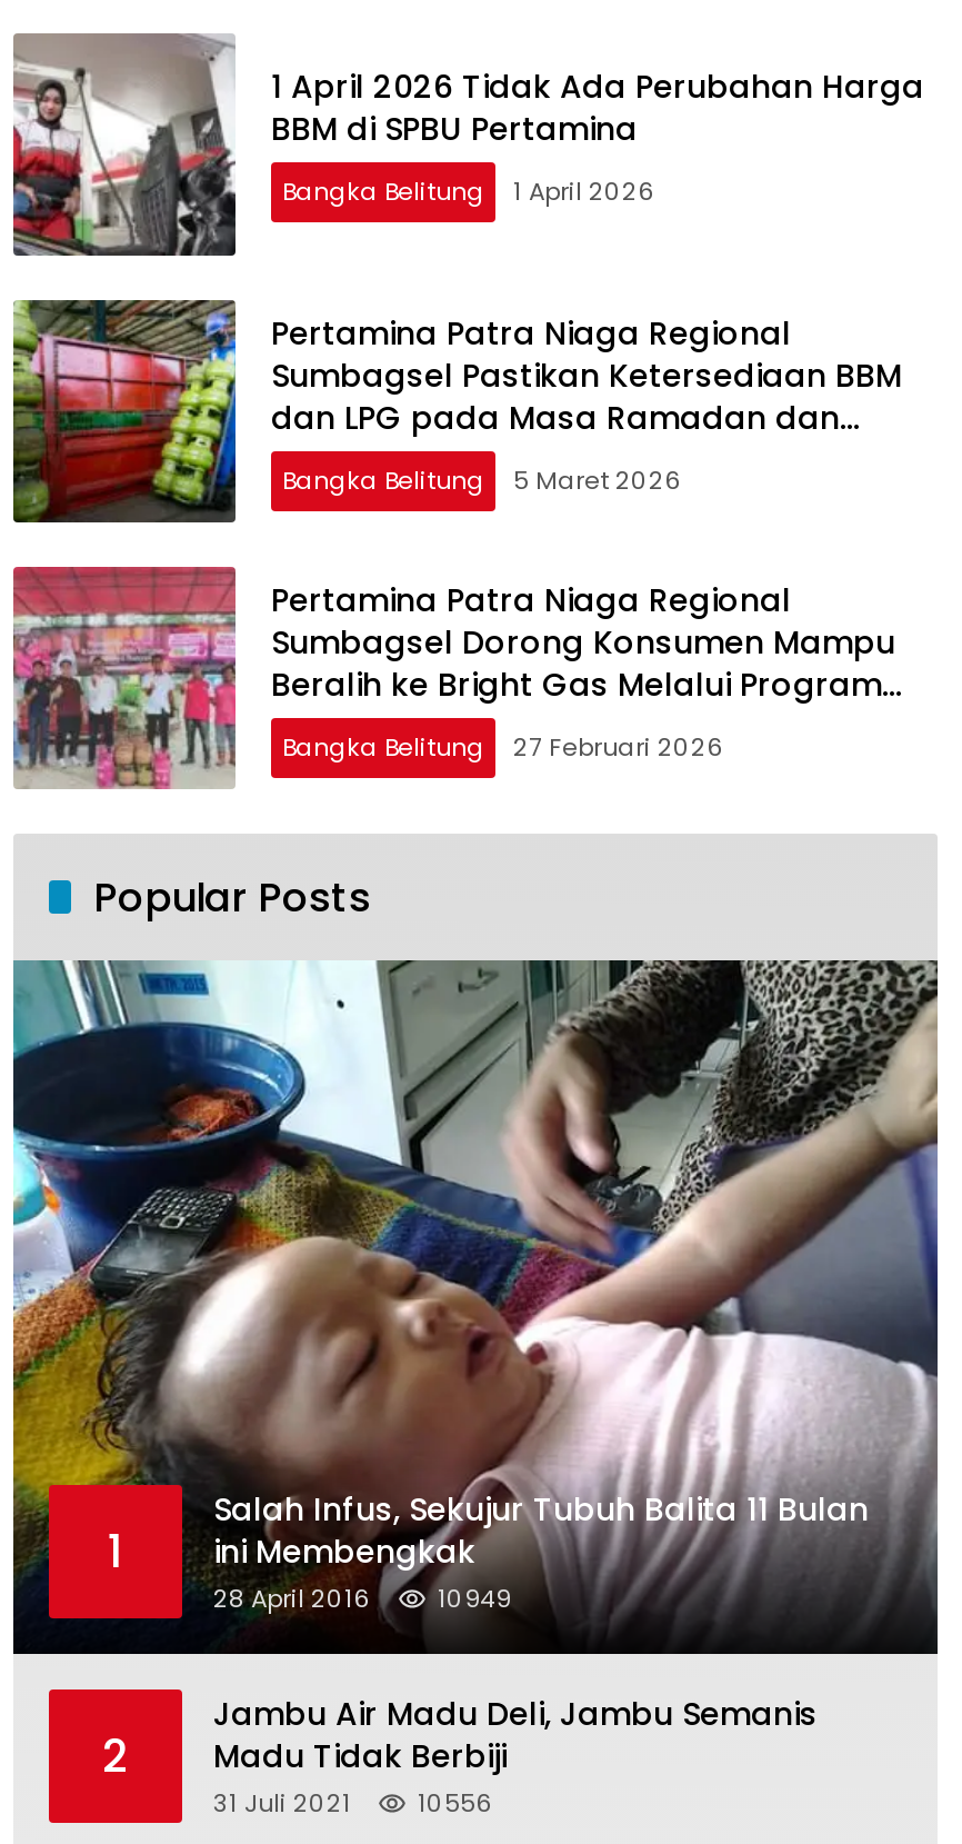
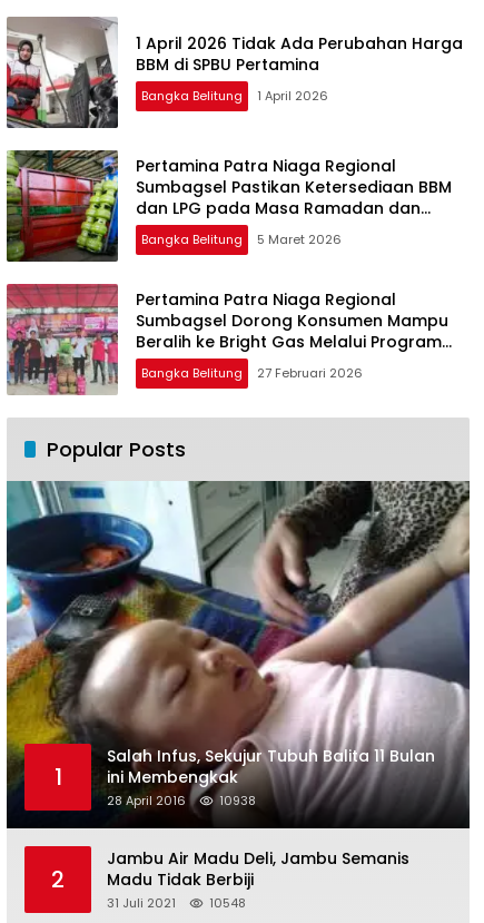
[213,1582,511,1617] 28 April 2016 10949 -> [107,792,256,809] 28 April 2016 10938
[213,1786,493,1822] 31 Juli 2021 10556 -> [107,894,246,912] 31 Juli 2021 10548

